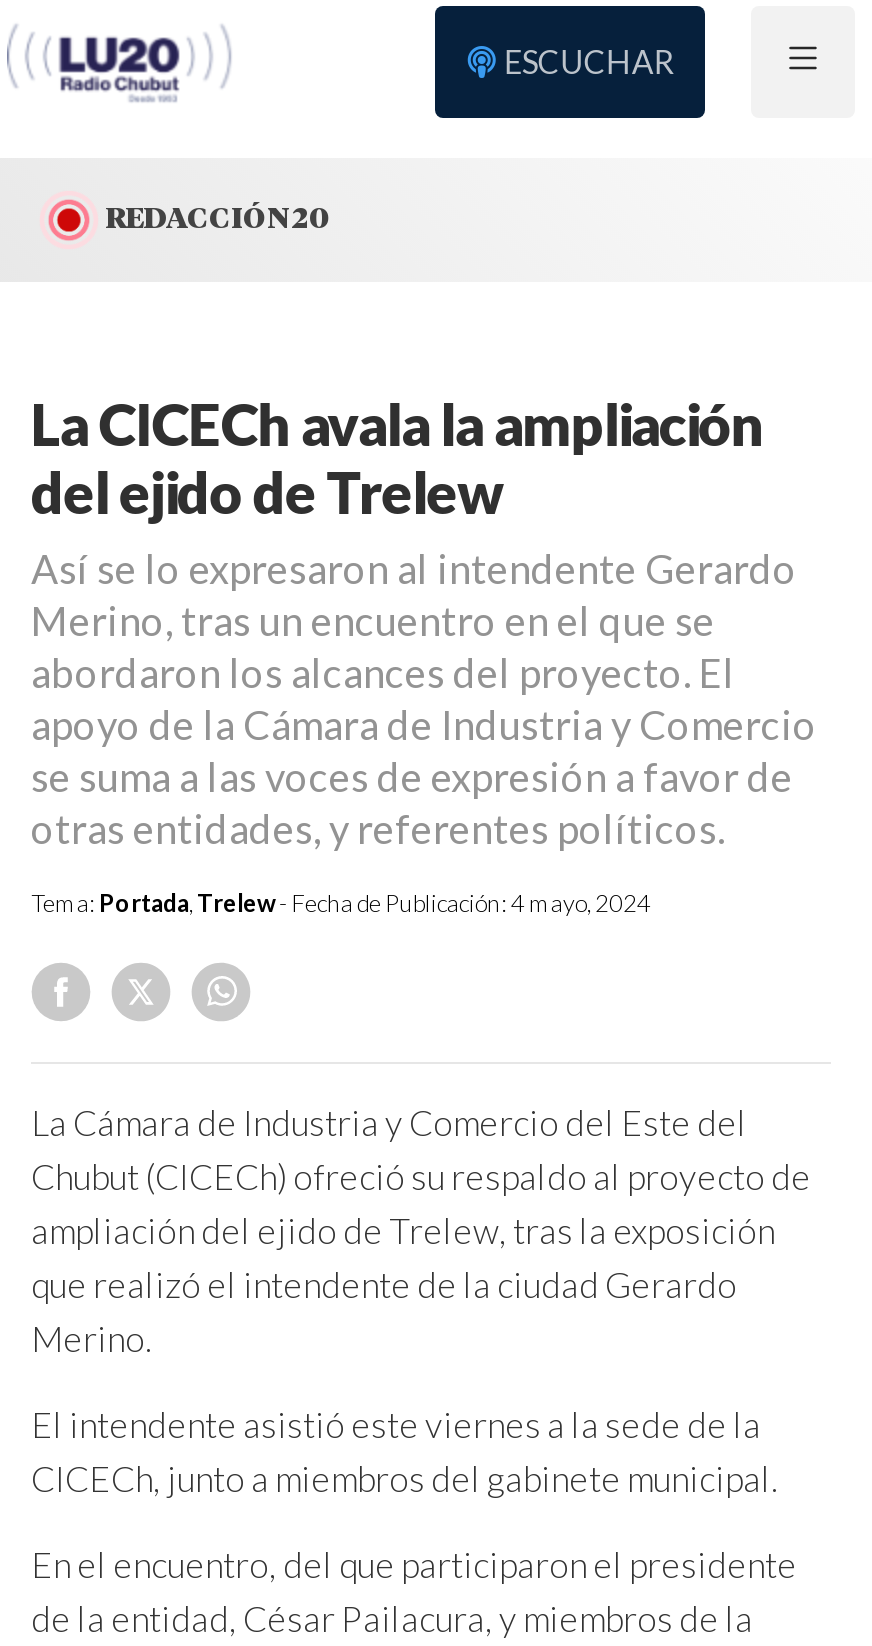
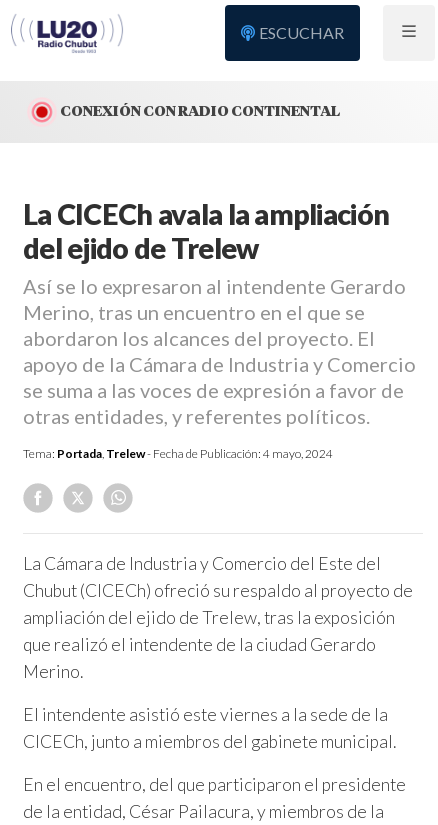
[105,201,331,233] REDACCIÓN 20 -> [60,103,340,119] CONEXIÓN CON RADIO CONTINENTAL

